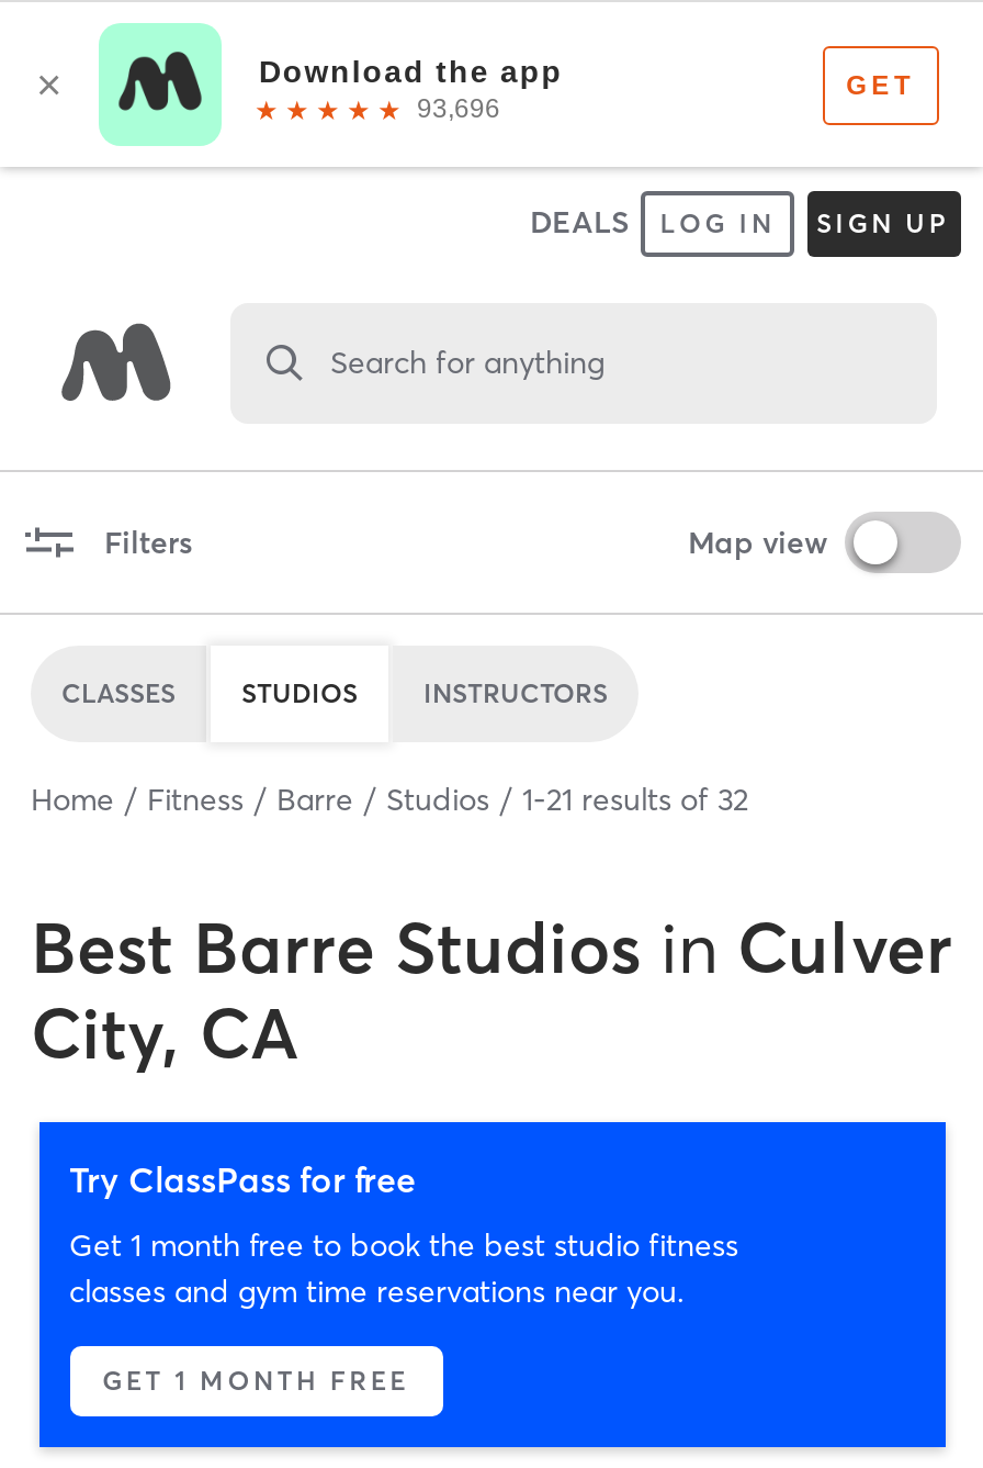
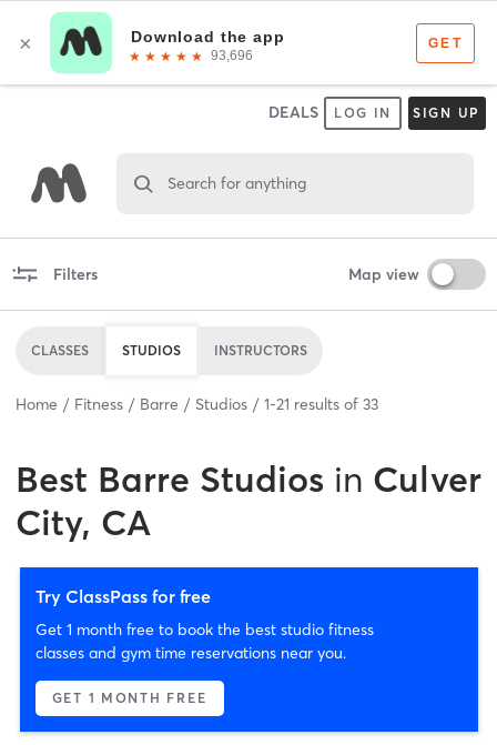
[31,778,748,818] Home Fitness Barre Studios 1-21 results of 32 -> [16,394,378,414] Home Fitness Barre Studios 1-21 results of 33

